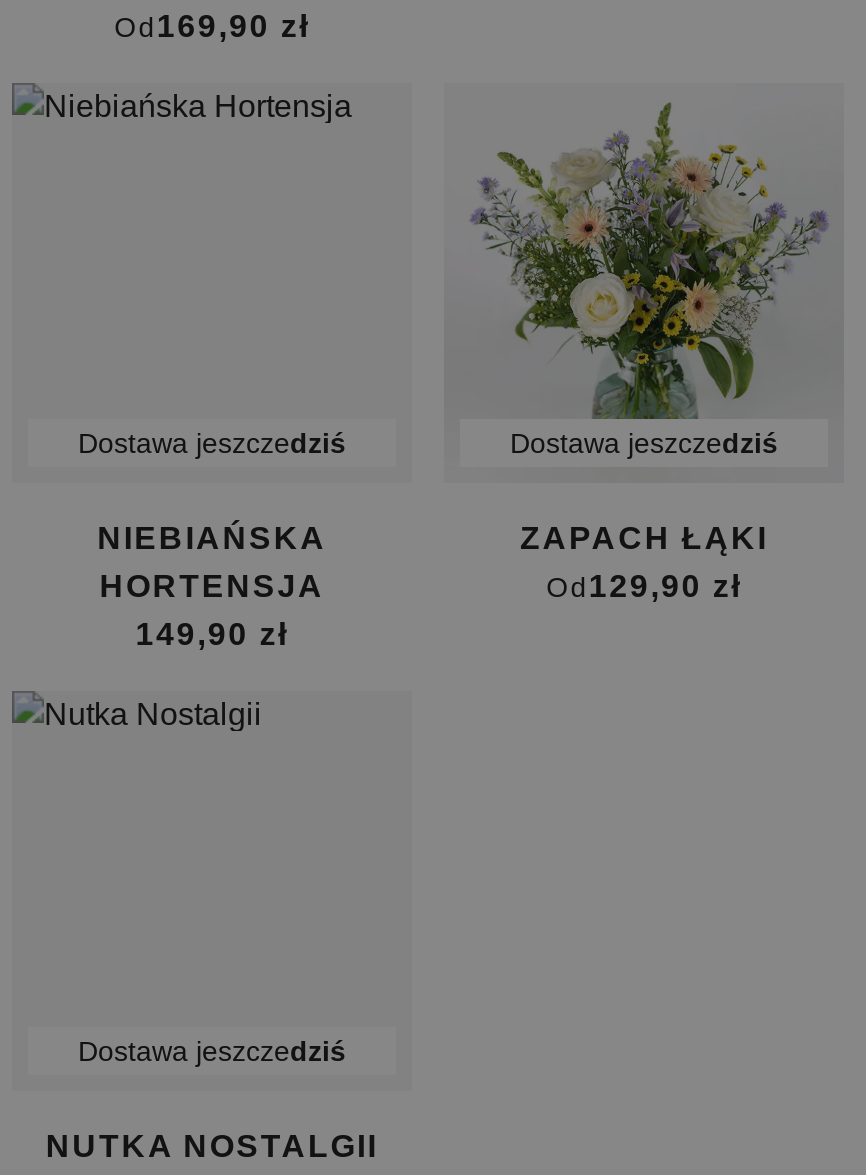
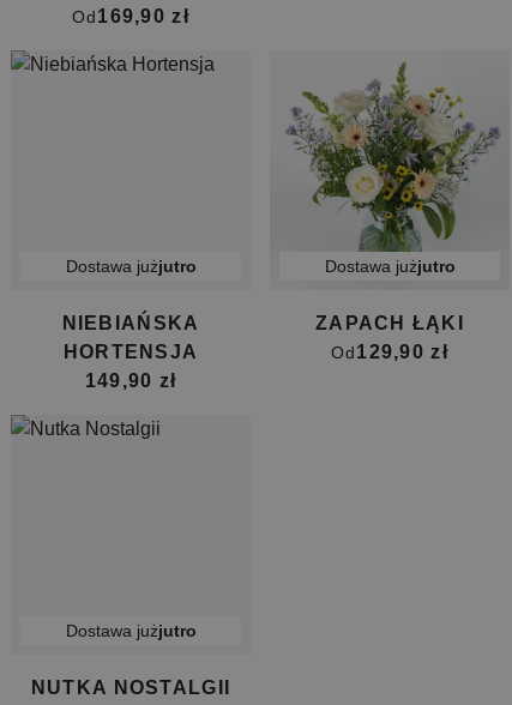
[78,427,346,459] Dostawa jeszczedziś -> [65,257,196,276] Dostawa jużjutro
[510,427,778,459] Dostawa jeszczedziś -> [324,257,455,276] Dostawa jużjutro
[78,1035,346,1067] Dostawa jeszczedziś -> [65,621,196,640] Dostawa jużjutro

